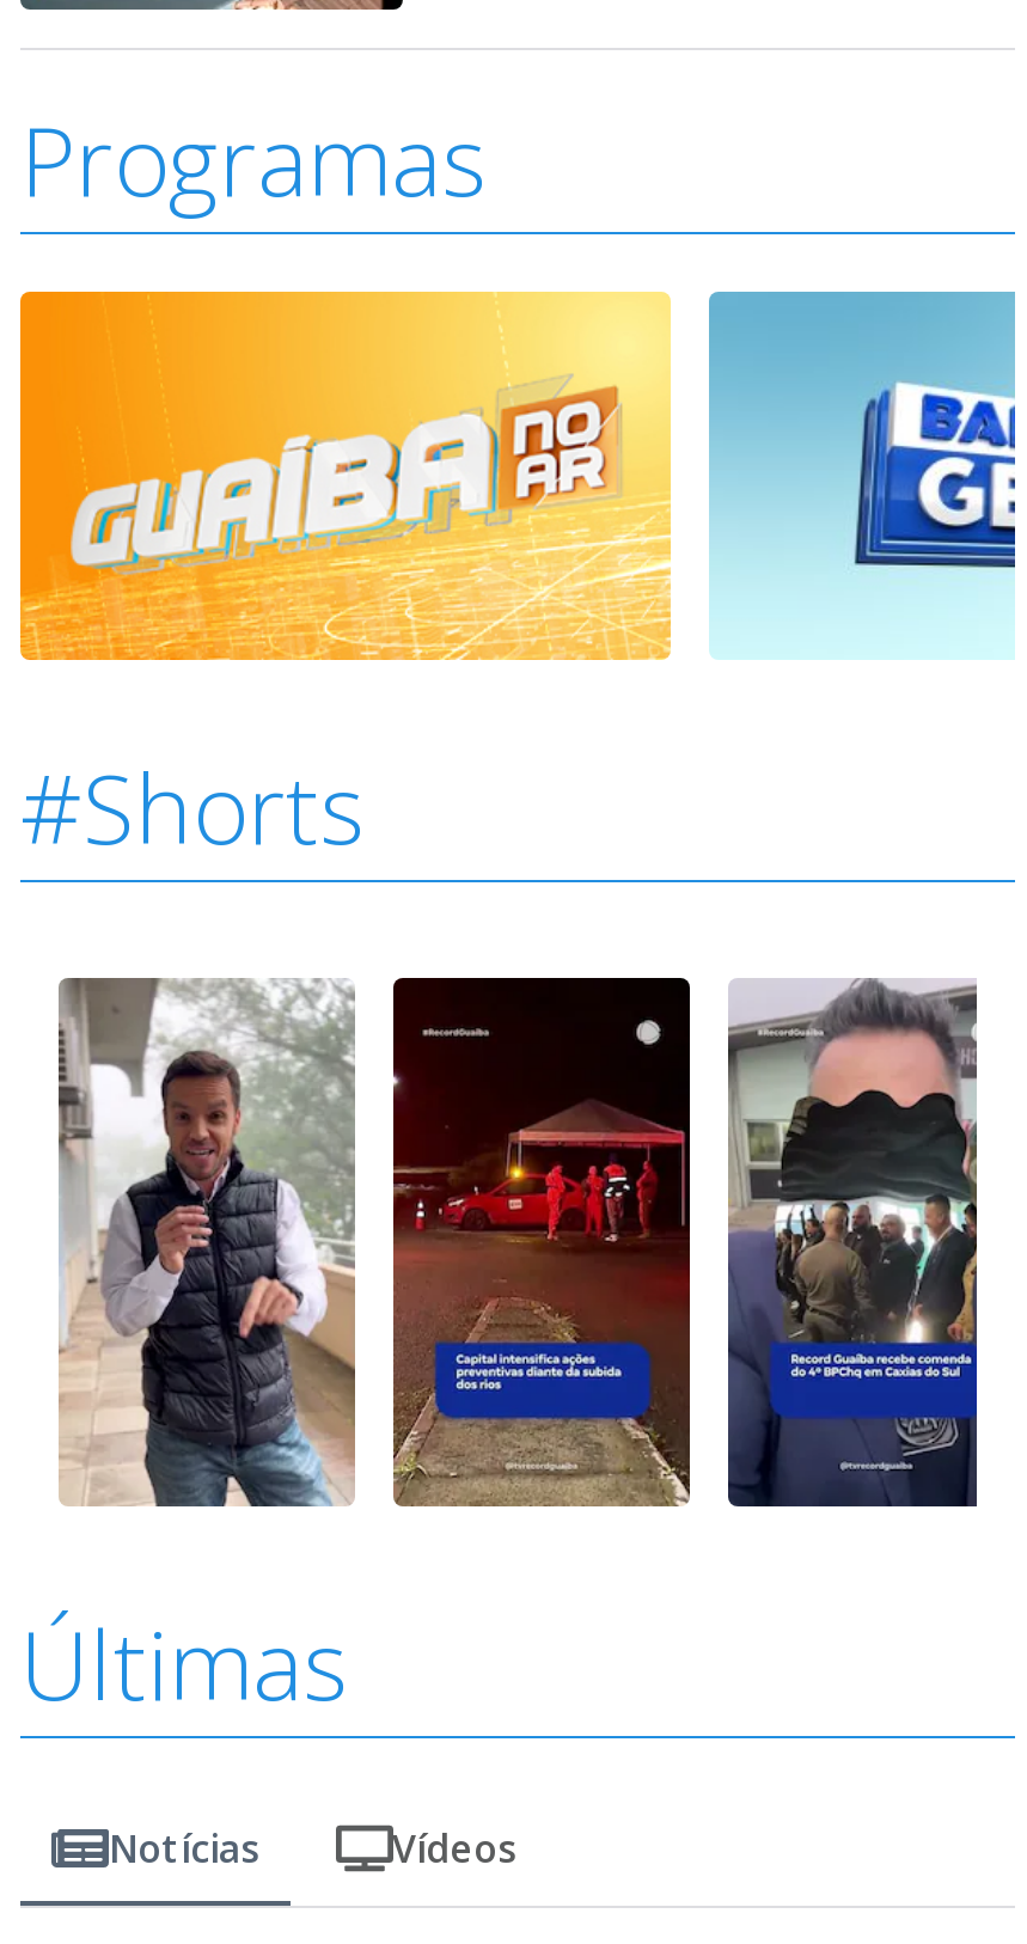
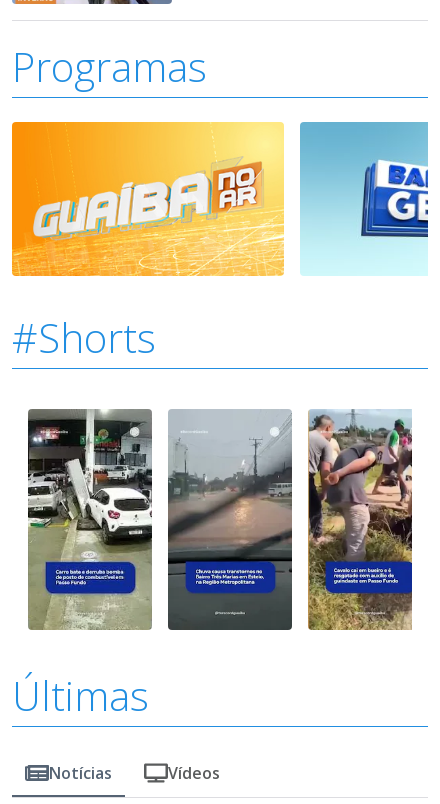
[59,978,355,1506] [image] -> [27,409,153,630] [image]
[391,976,692,1509] [image] -> [167,409,293,631] [image]
[726,978,979,1509] [image] -> [307,409,413,631] [image]

